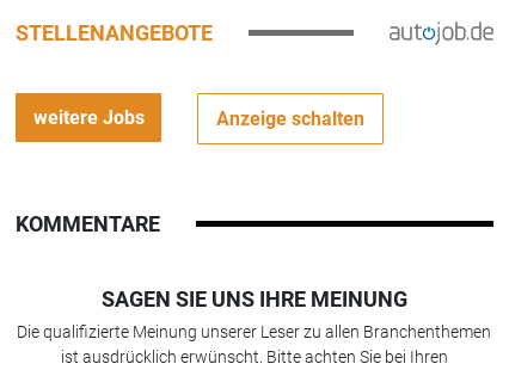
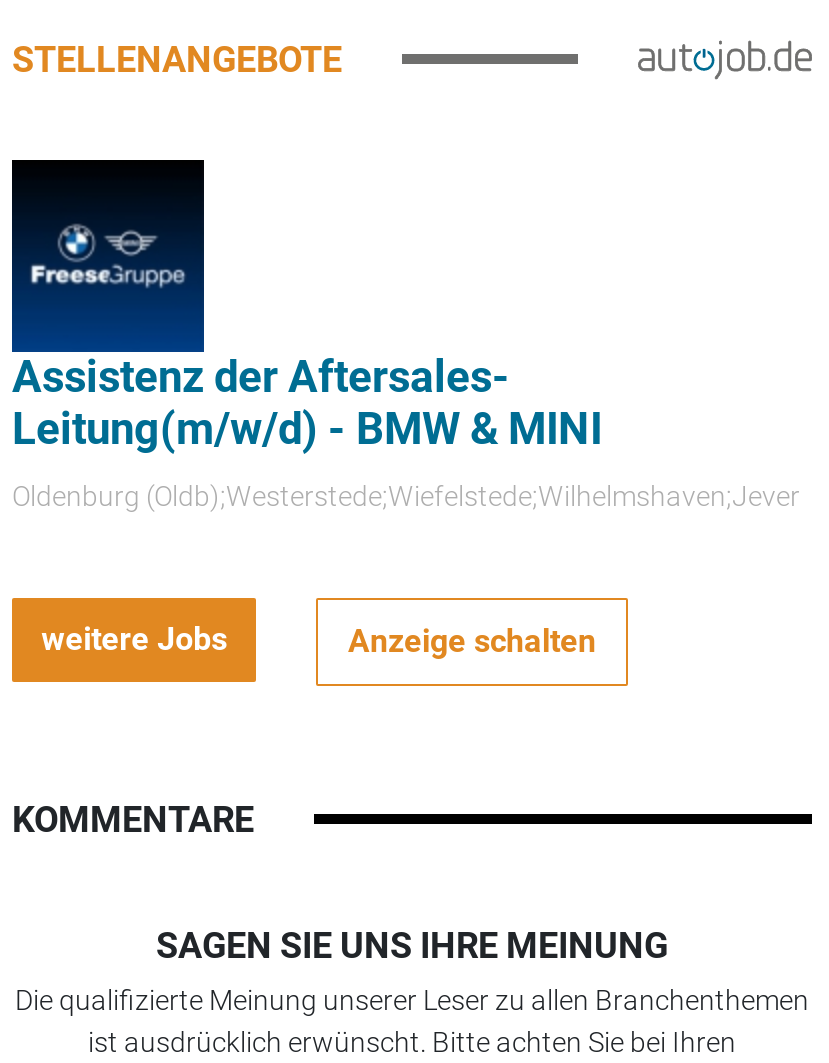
none -> [10,158,800,513] [image] | Assistenz der Aftersales- | Leitung(m/w/d) - BMW & MINI | Oldenburg (Oldb);Westerstede;Wiefelstede;Wilhelmshaven;Jever

